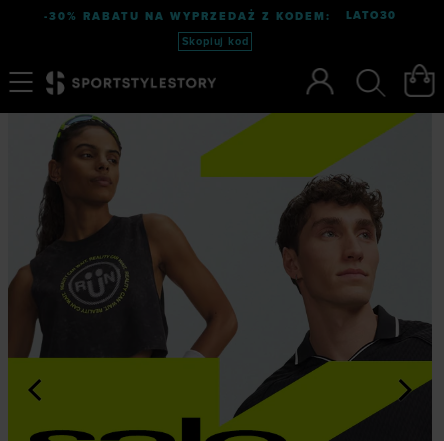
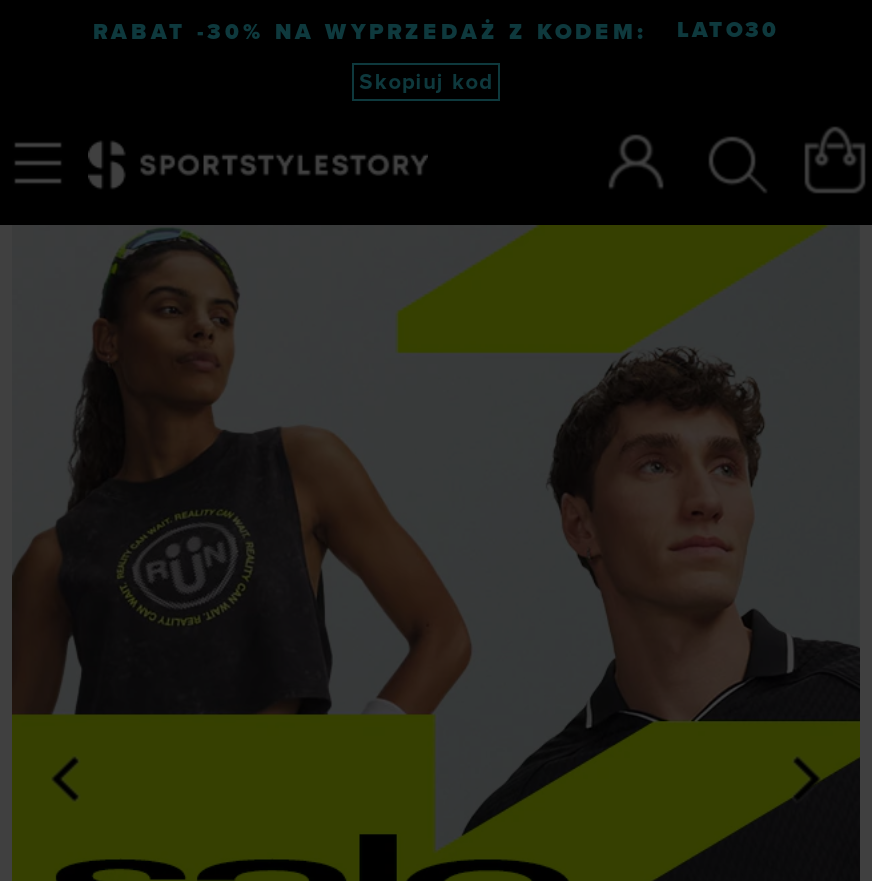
[43,10,330,23] -30% RABATU NA WYPRZEDAŻ Z KODEM: -> [93,19,647,45] RABAT -30% NA WYPRZEDAŻ Z KODEM:

